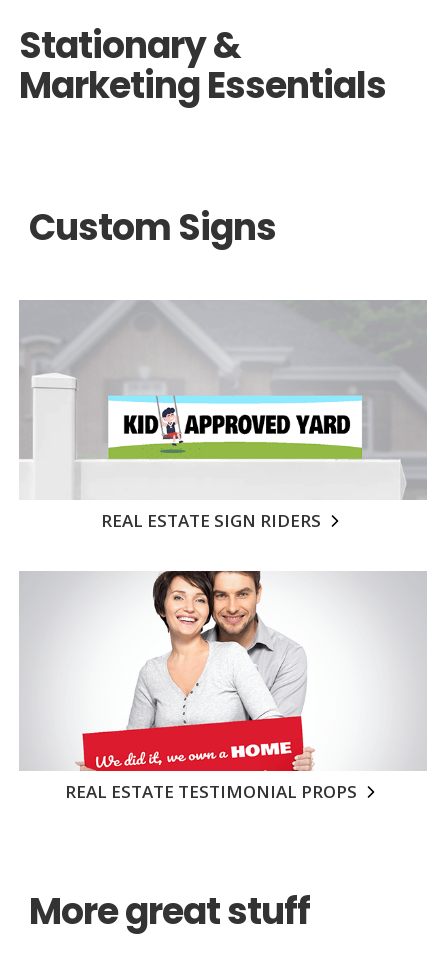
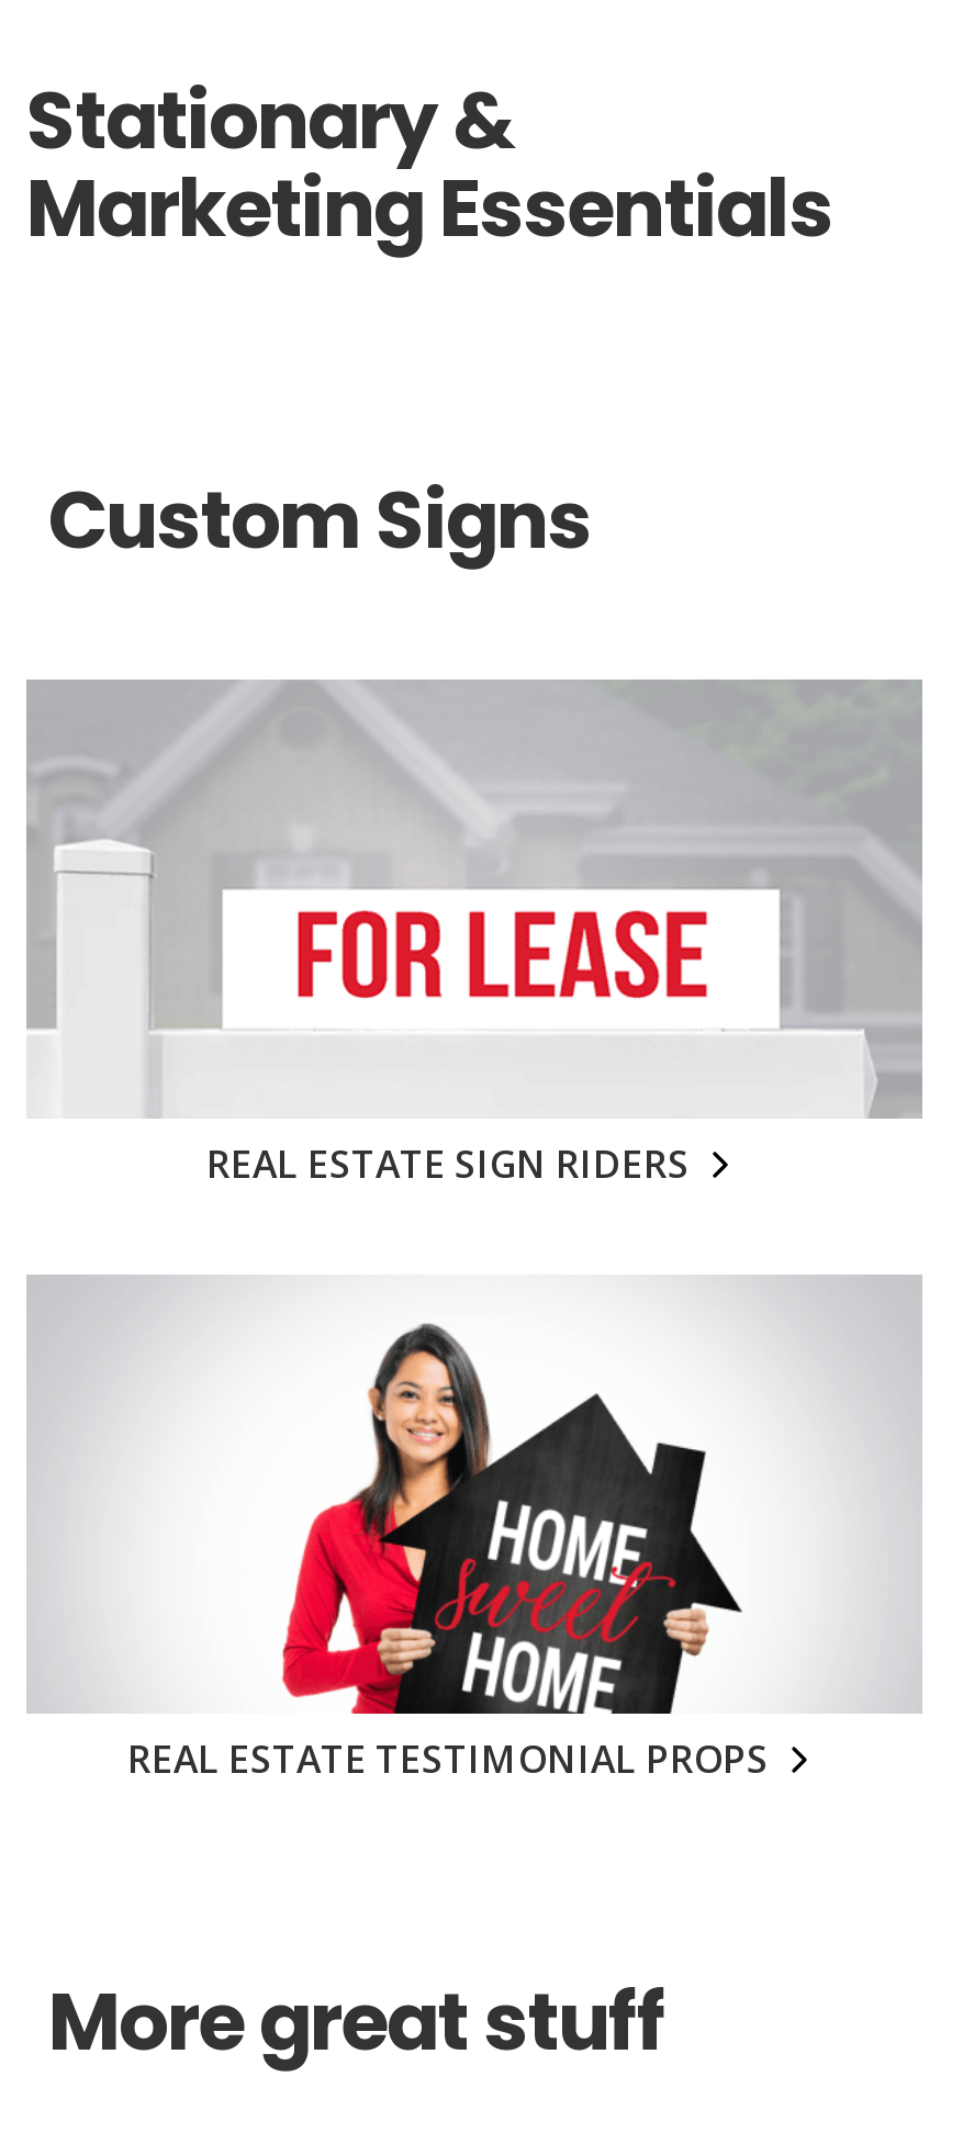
[107,395,363,460] [image] -> [222,888,780,1029] [image]
[75,570,344,772] [image] -> [154,1275,742,1716] [image]

